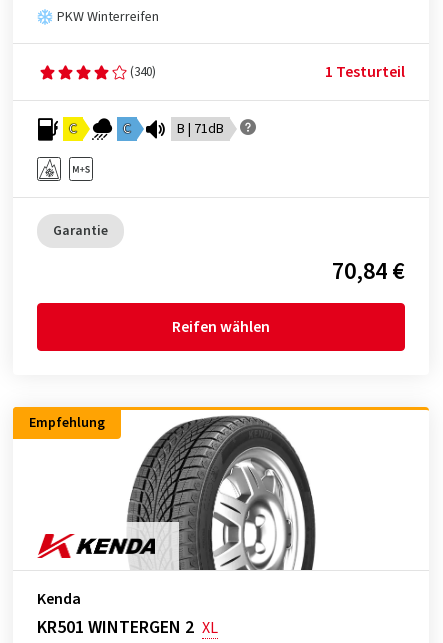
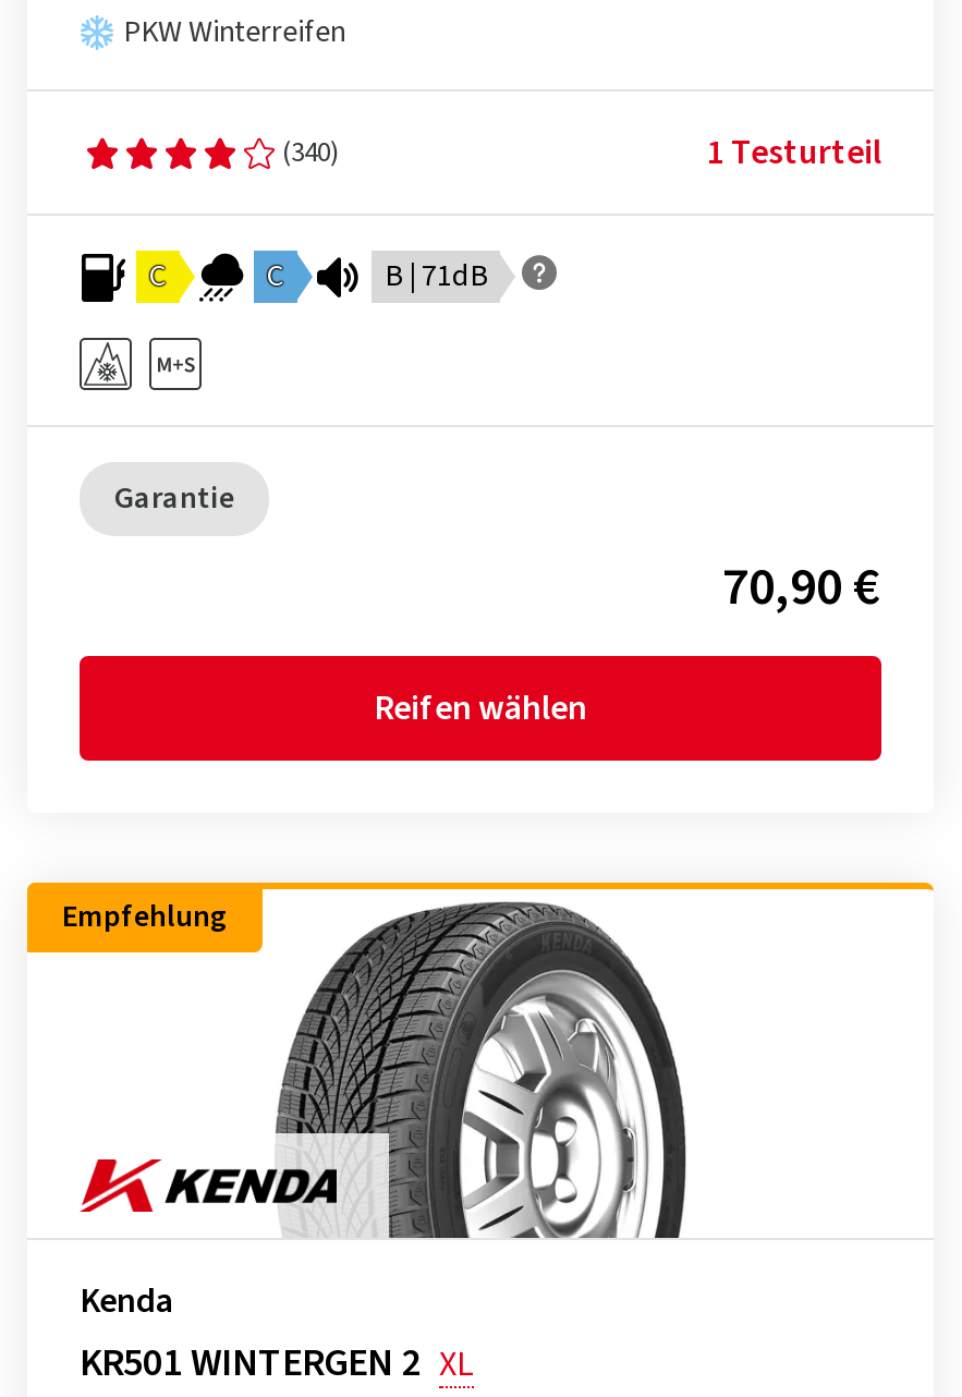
[332,254,405,289] 70,84 € -> [722,549,881,625] 70,90 €

